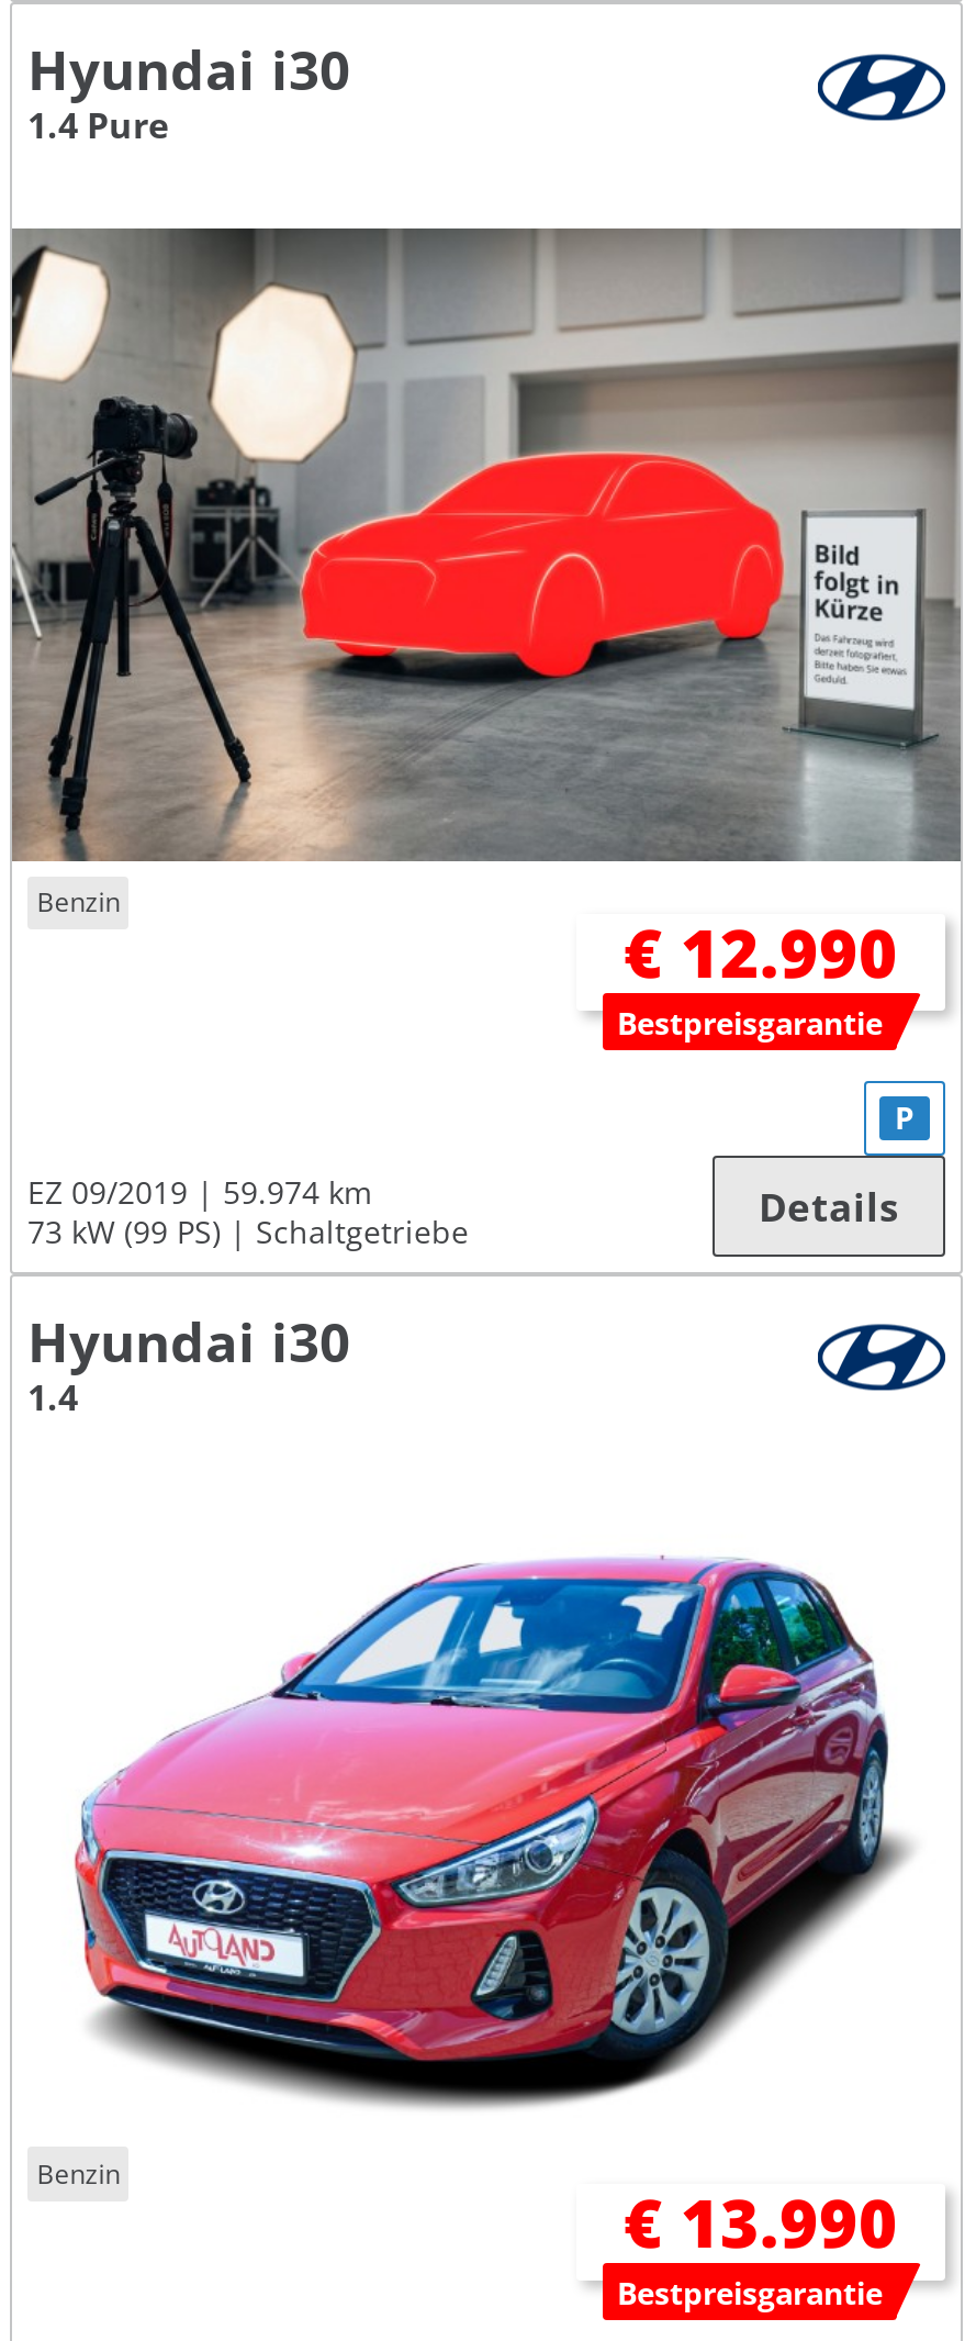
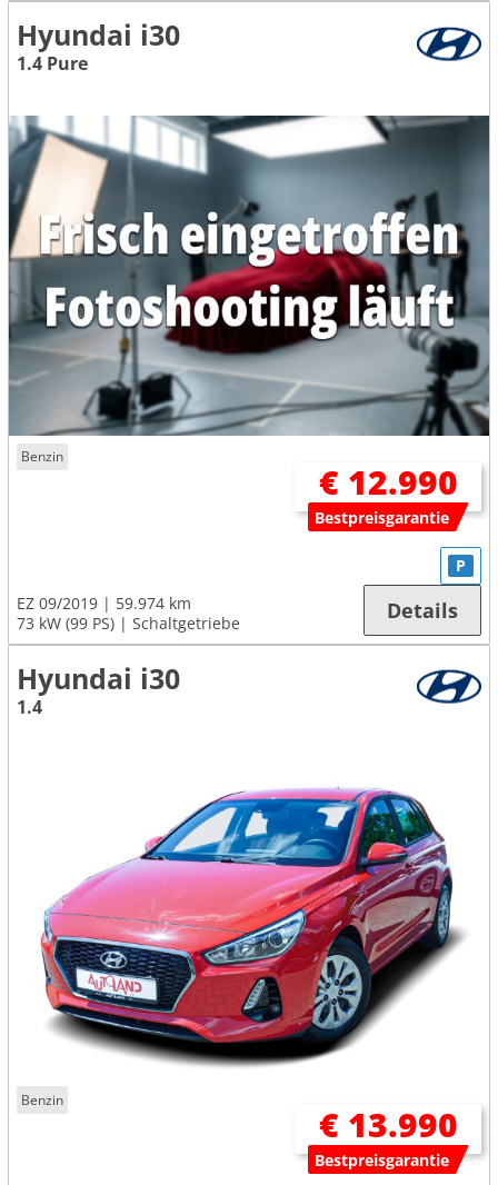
[10,226,961,861] [image] -> [8,114,489,436] [image]

